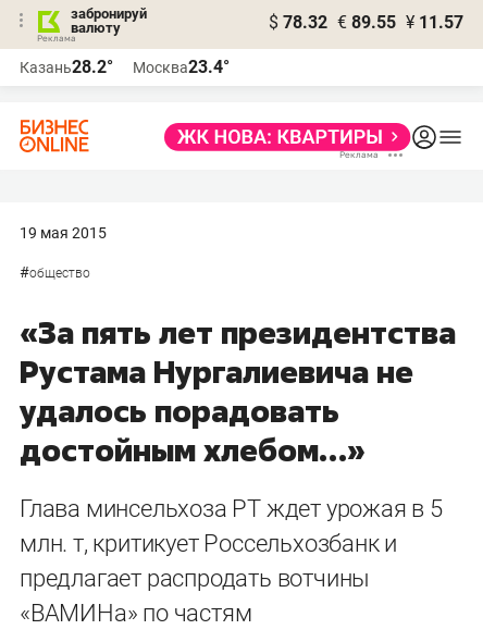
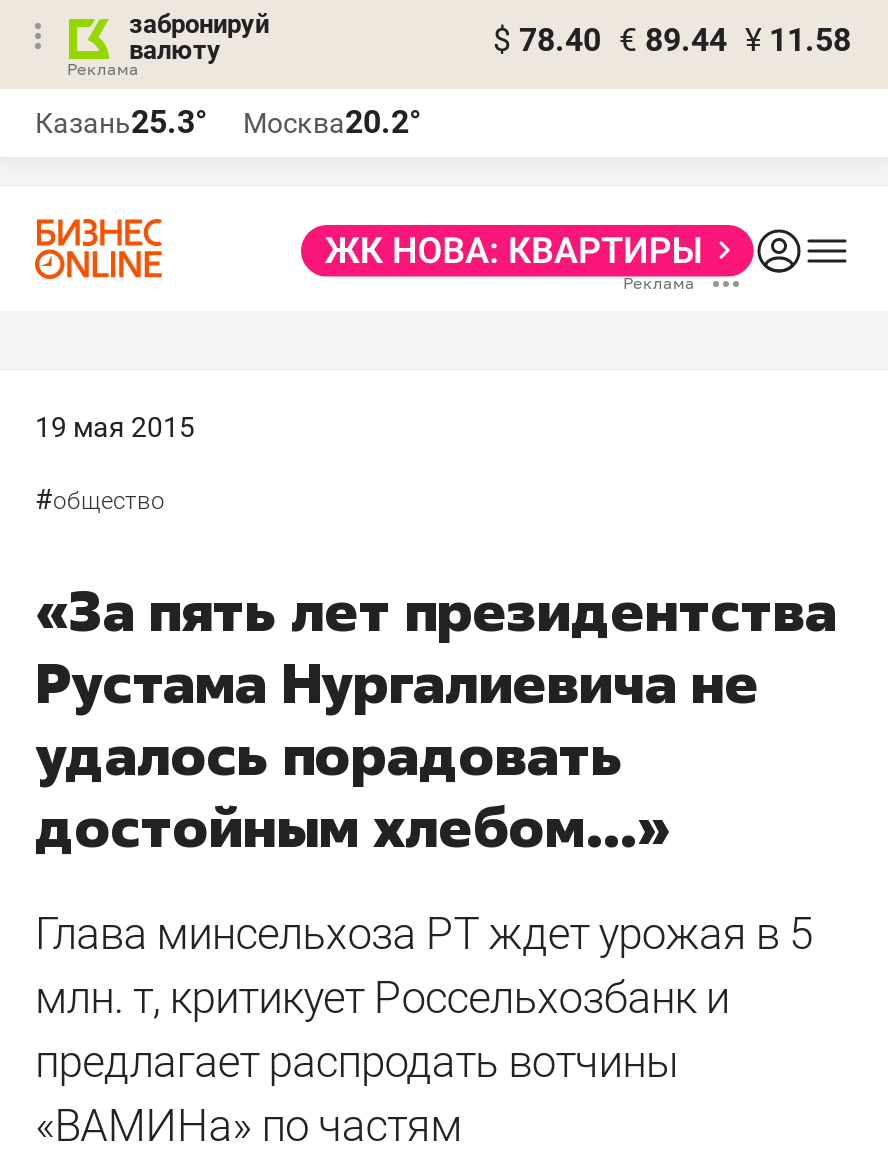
[269,12,463,33] $ 78.32 € 89.55 ¥ 11.57 -> [493,21,851,59] $ 78.40 € 89.44 ¥ 11.58
[20,57,113,77] Казань28.2° -> [35,103,207,141] Казань25.3°
[133,57,230,77] Москва23.4° -> [243,103,421,141] Москва20.2°

